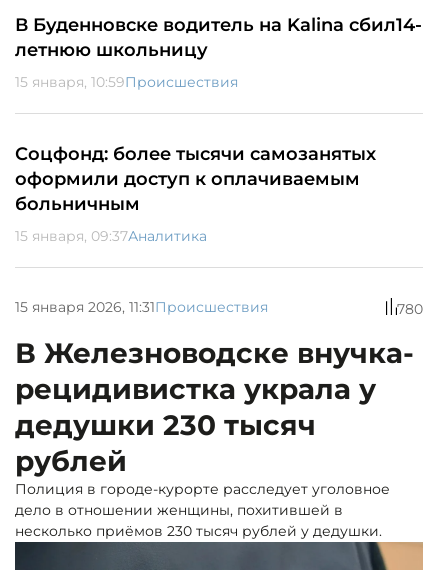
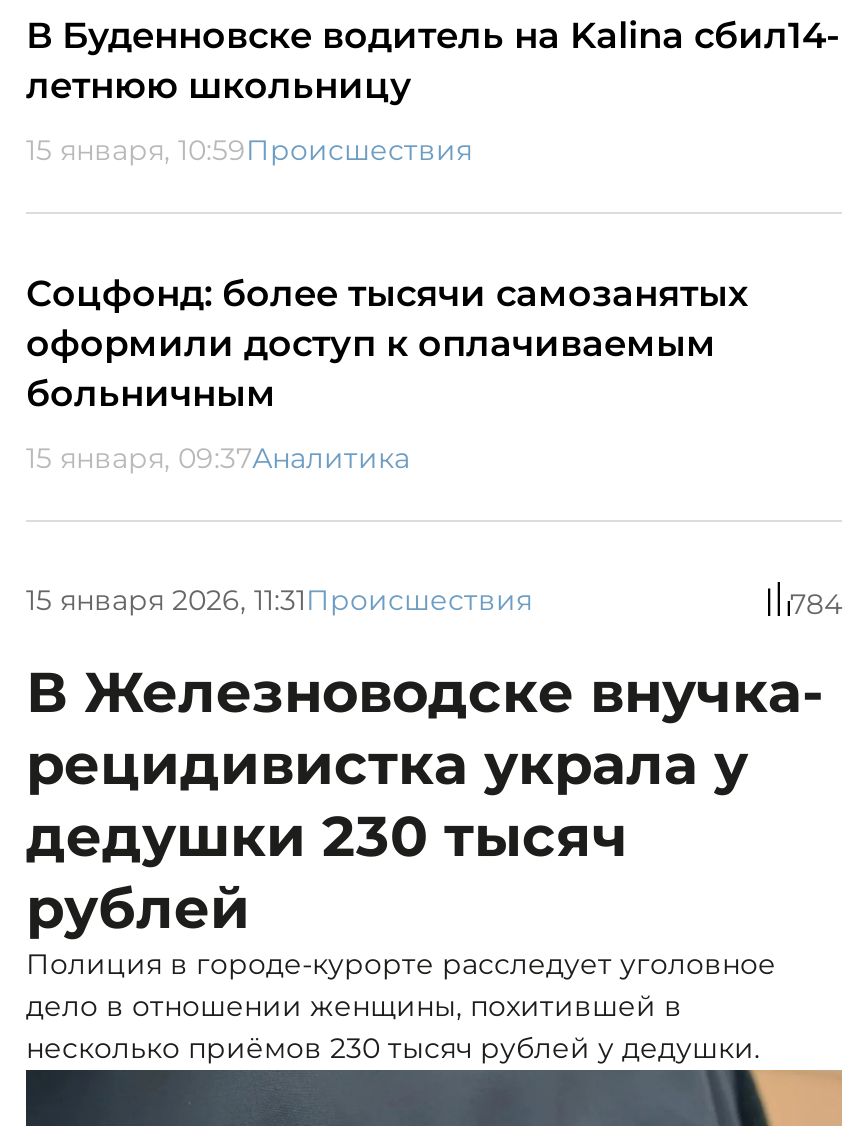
[397,300,423,318] 780 -> [790,586,842,622] 784

